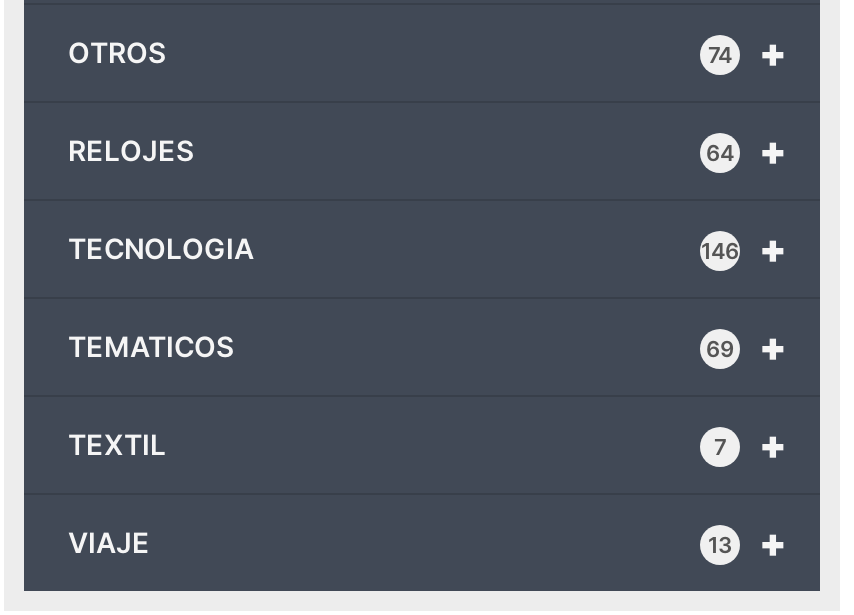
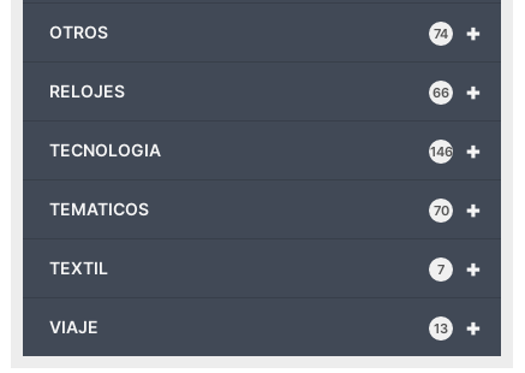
[706,139,734,167] 64 -> [432,84,449,101] 66
[706,335,734,363] 69 -> [433,202,449,219] 70

